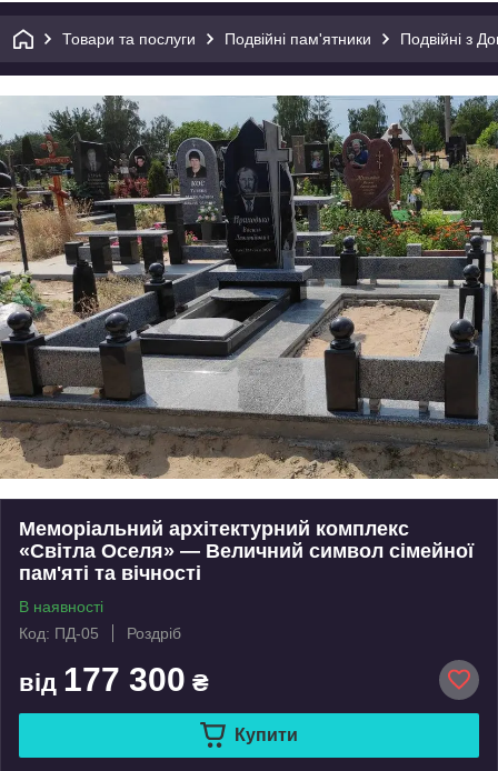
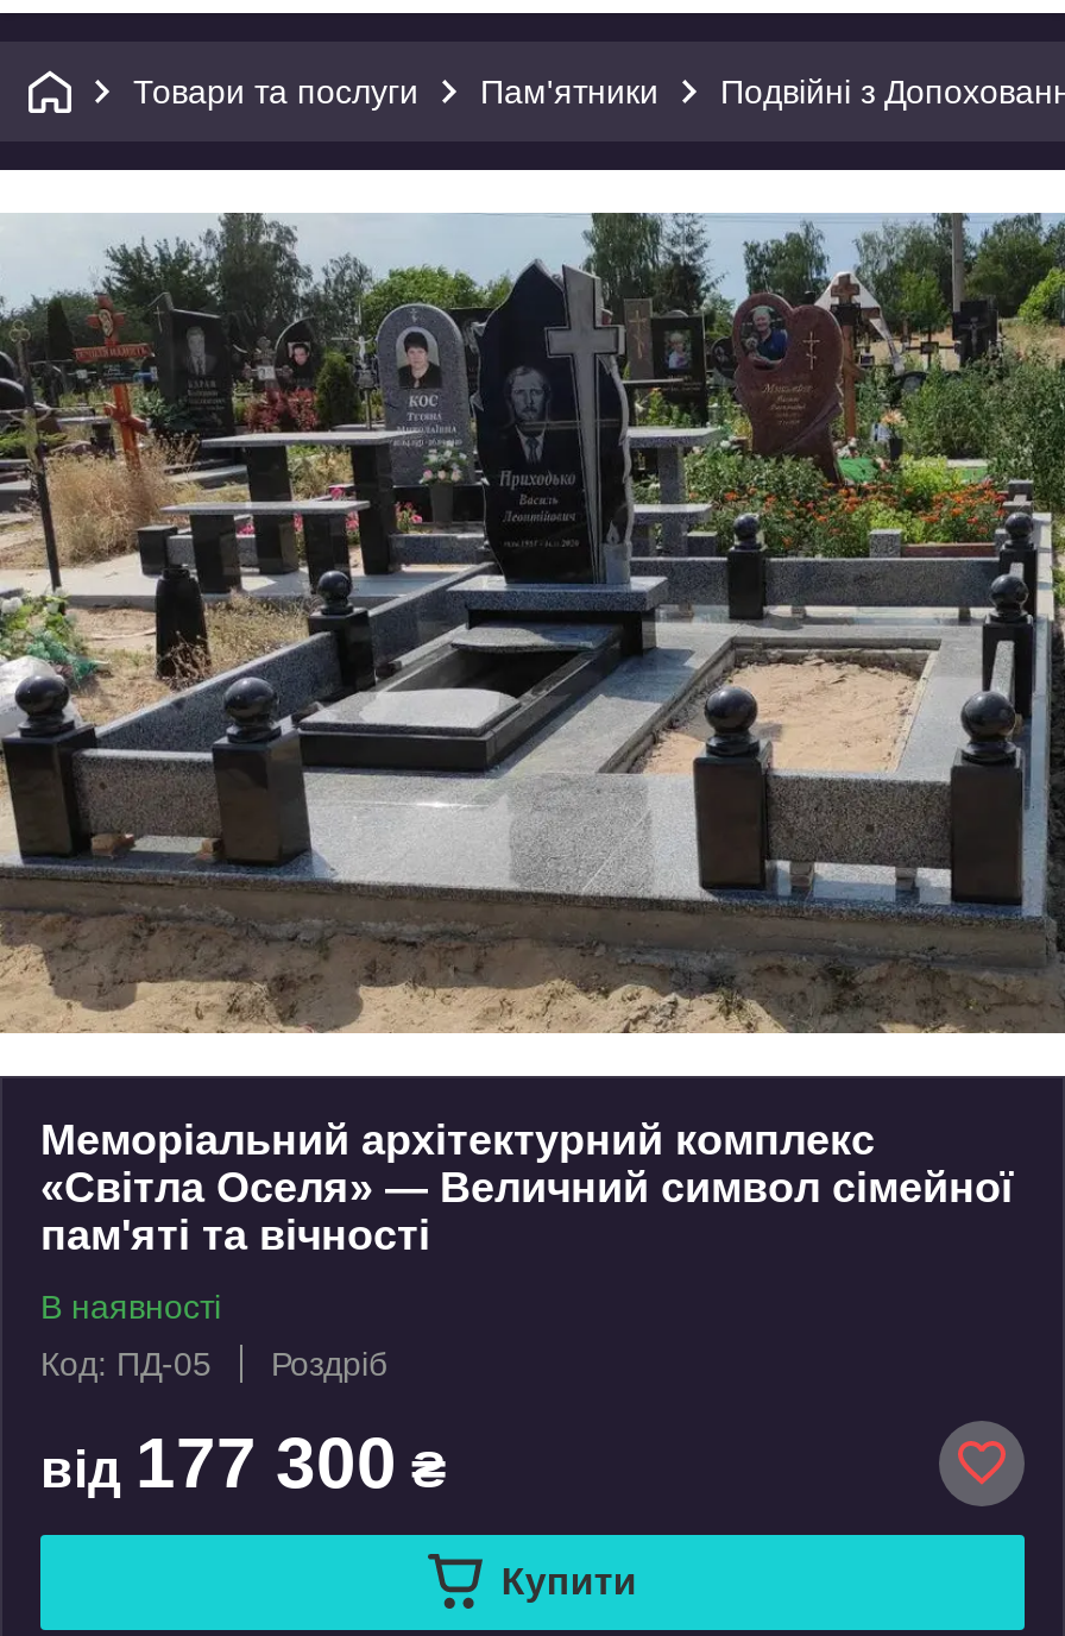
[225,30,371,48] Подвійні пам'ятники -> [480,73,658,111] Пам'ятники

